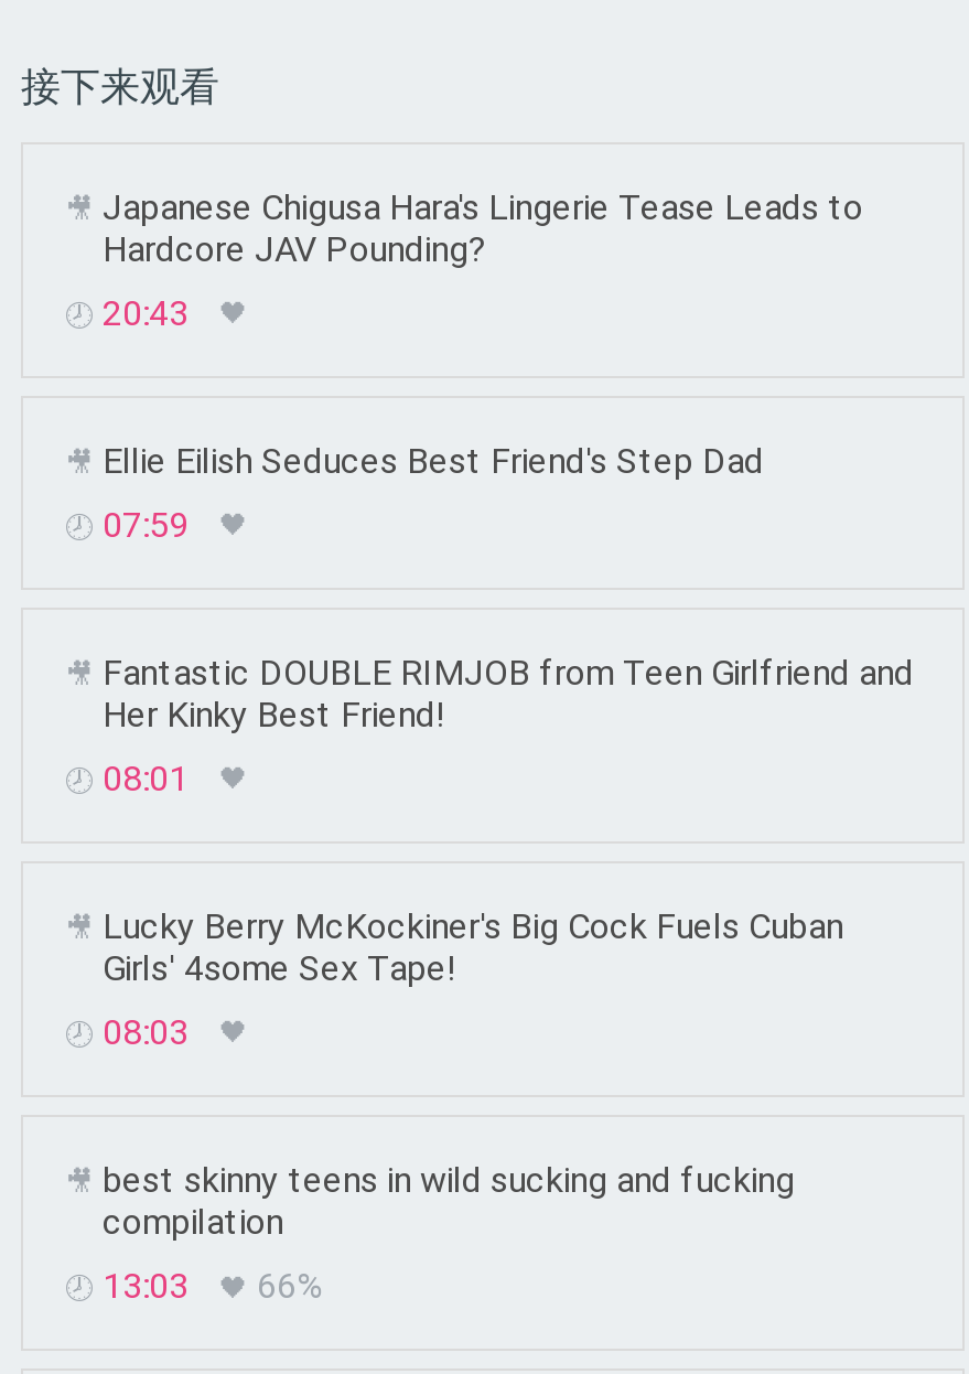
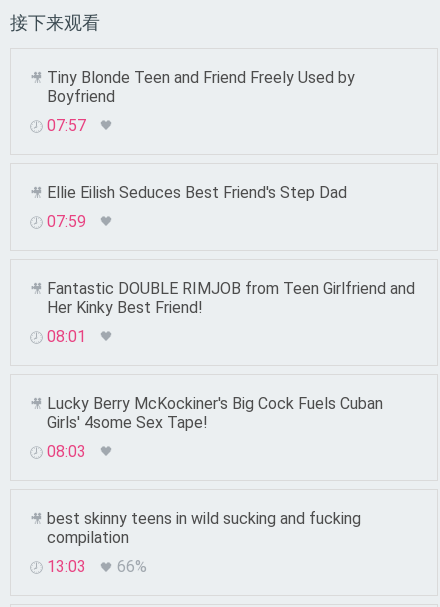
[103,187,863,271] Japanese Chigusa Hara's Lingerie Tease Leads to | Hardcore JAV Pounding? -> [47,68,355,106] Tiny Blonde Teen and Friend Freely Used by | Boyfriend
[103,293,189,335] 20:43 -> [47,116,86,135] 07:57

